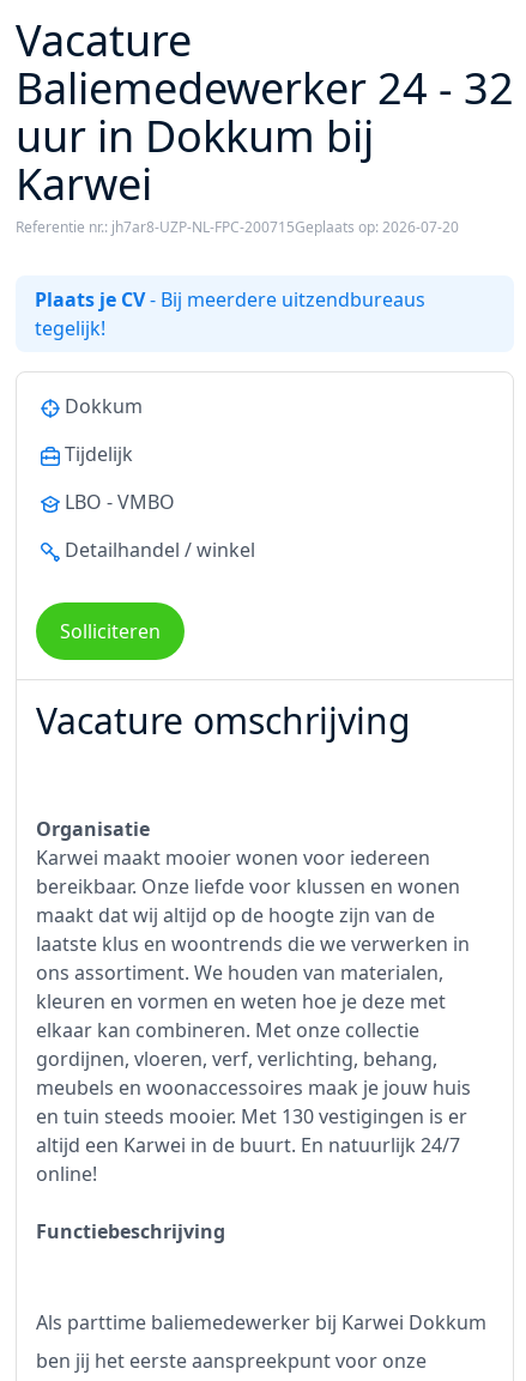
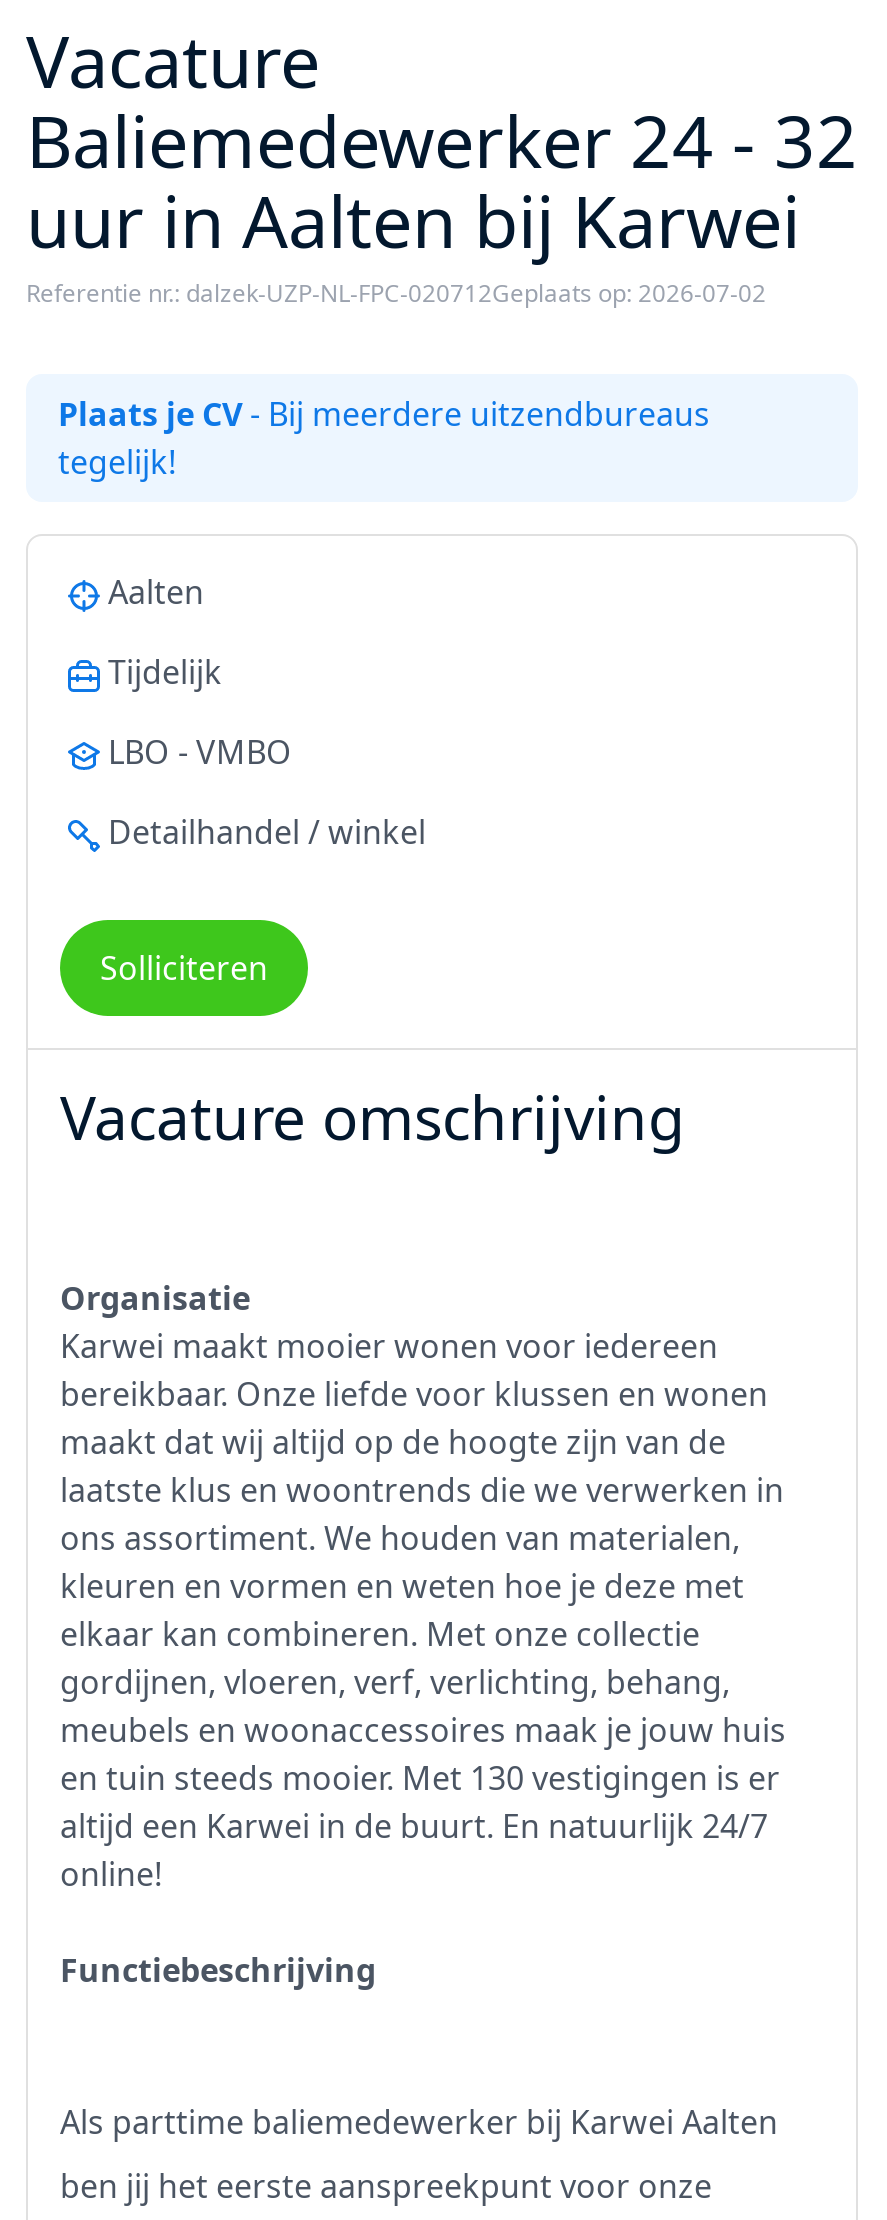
[16,107,459,237] uur in Dokkum bij | Karwei | Referentie nr.: jh7ar8-UZP-NL-FPC-200715Geplaats op: 2026-07-20 -> [26,172,800,310] uur in Aalten bij Karwei | Referentie nr.: dalzek-UZP-NL-FPC-020712Geplaats op: 2026-07-02
[65,393,143,419] Dokkum -> [108,570,204,614] Aalten
[36,1309,486,1335] Als parttime baliemedewerker bij Karwei Dokkum -> [60,2100,778,2144] Als parttime baliemedewerker bij Karwei Aalten

